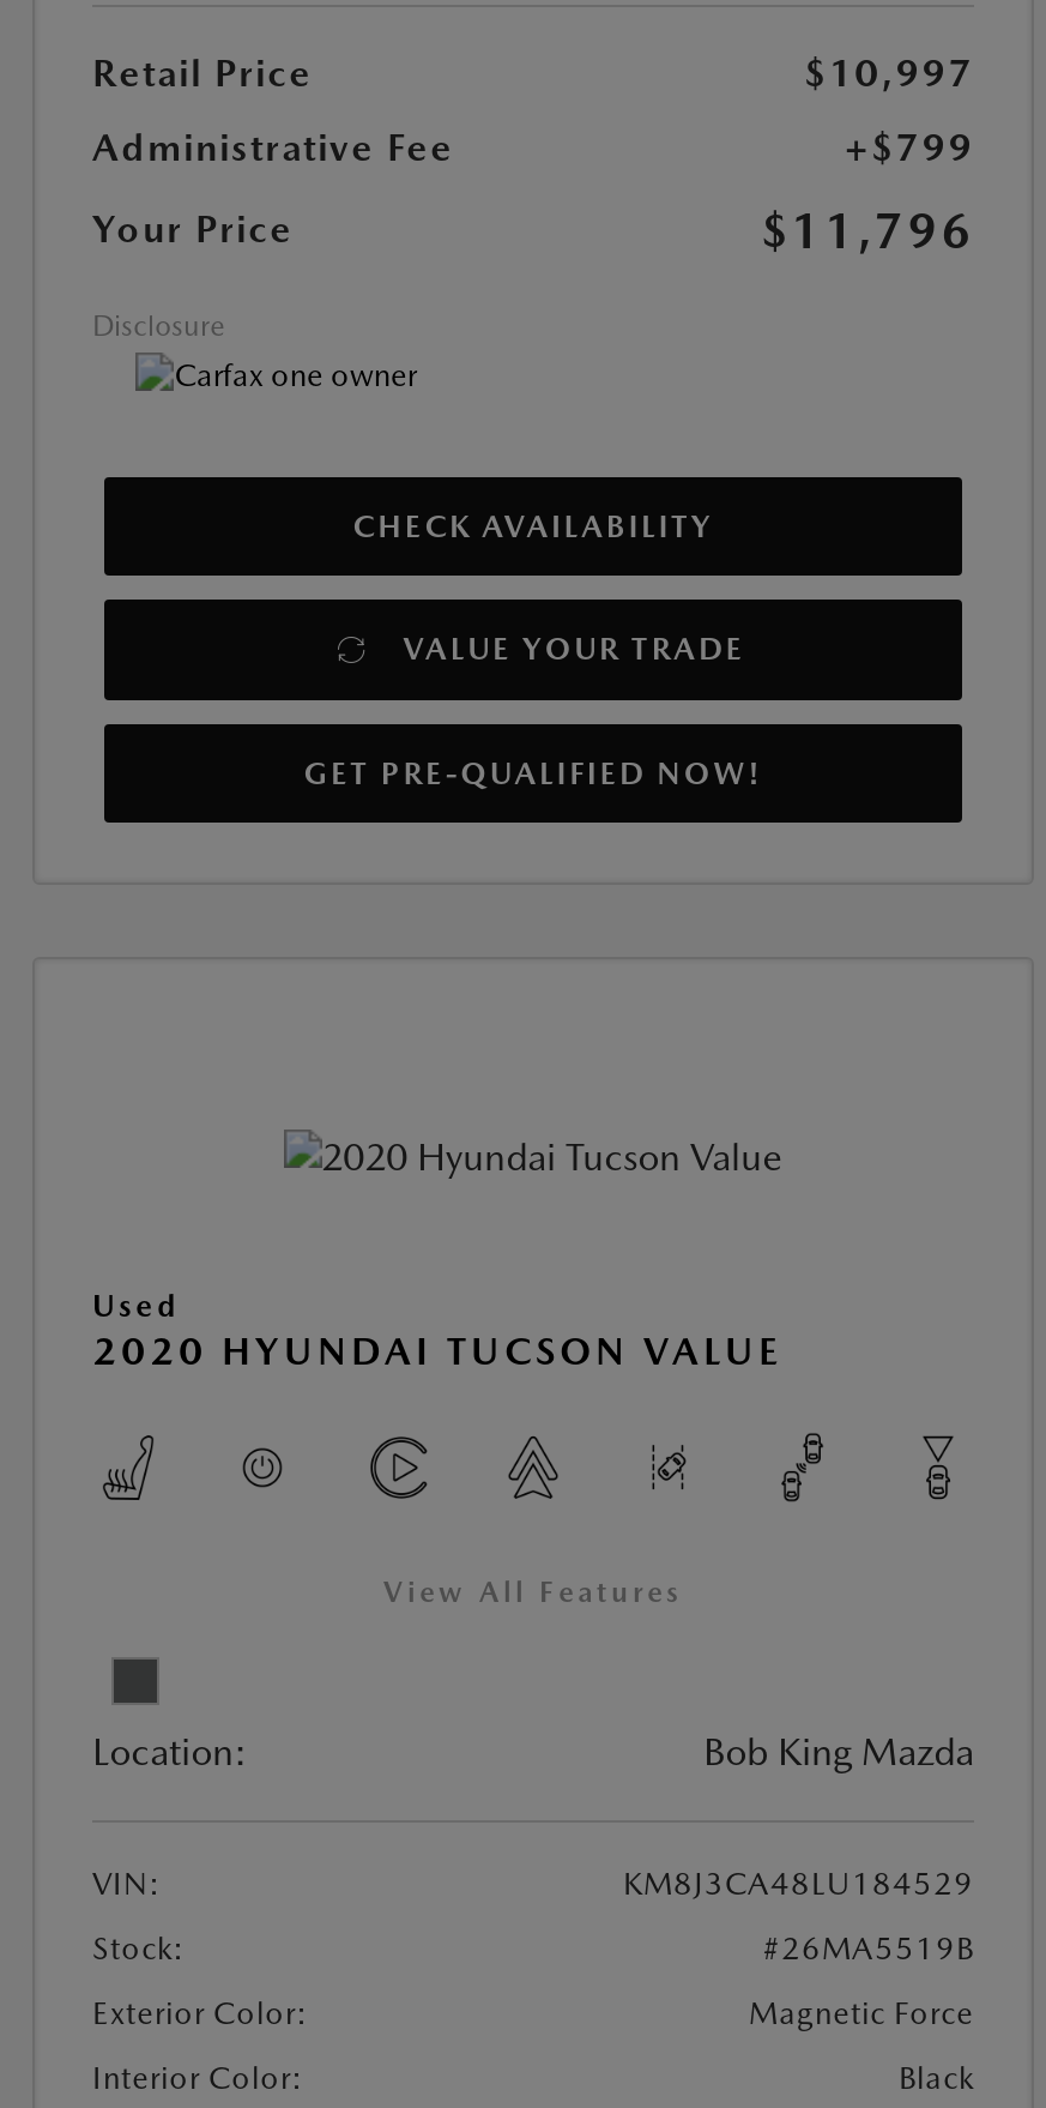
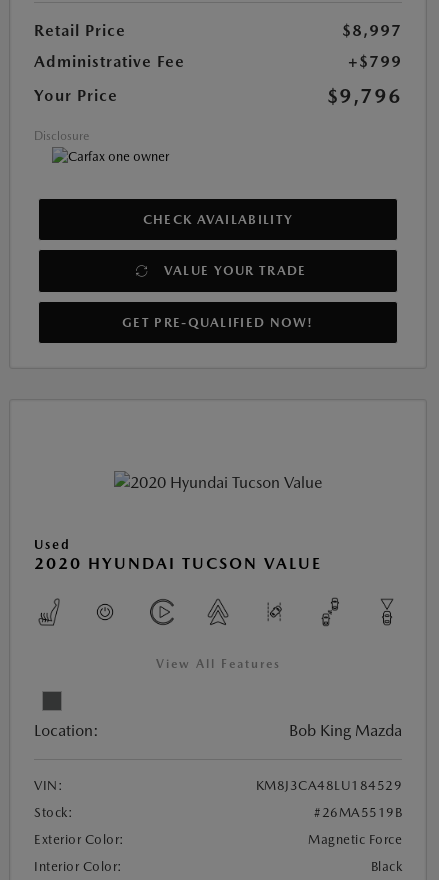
[804,51,974,97] $10,997 -> [342,21,402,40] $8,997
[761,202,974,260] $11,796 -> [327,84,402,108] $9,796

